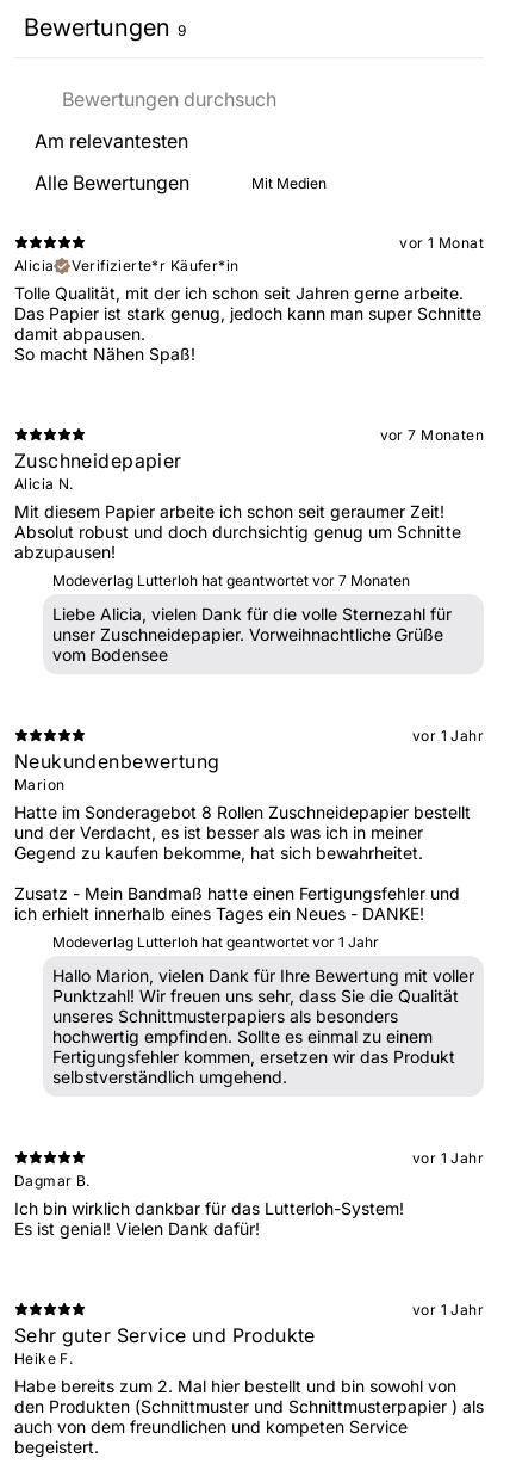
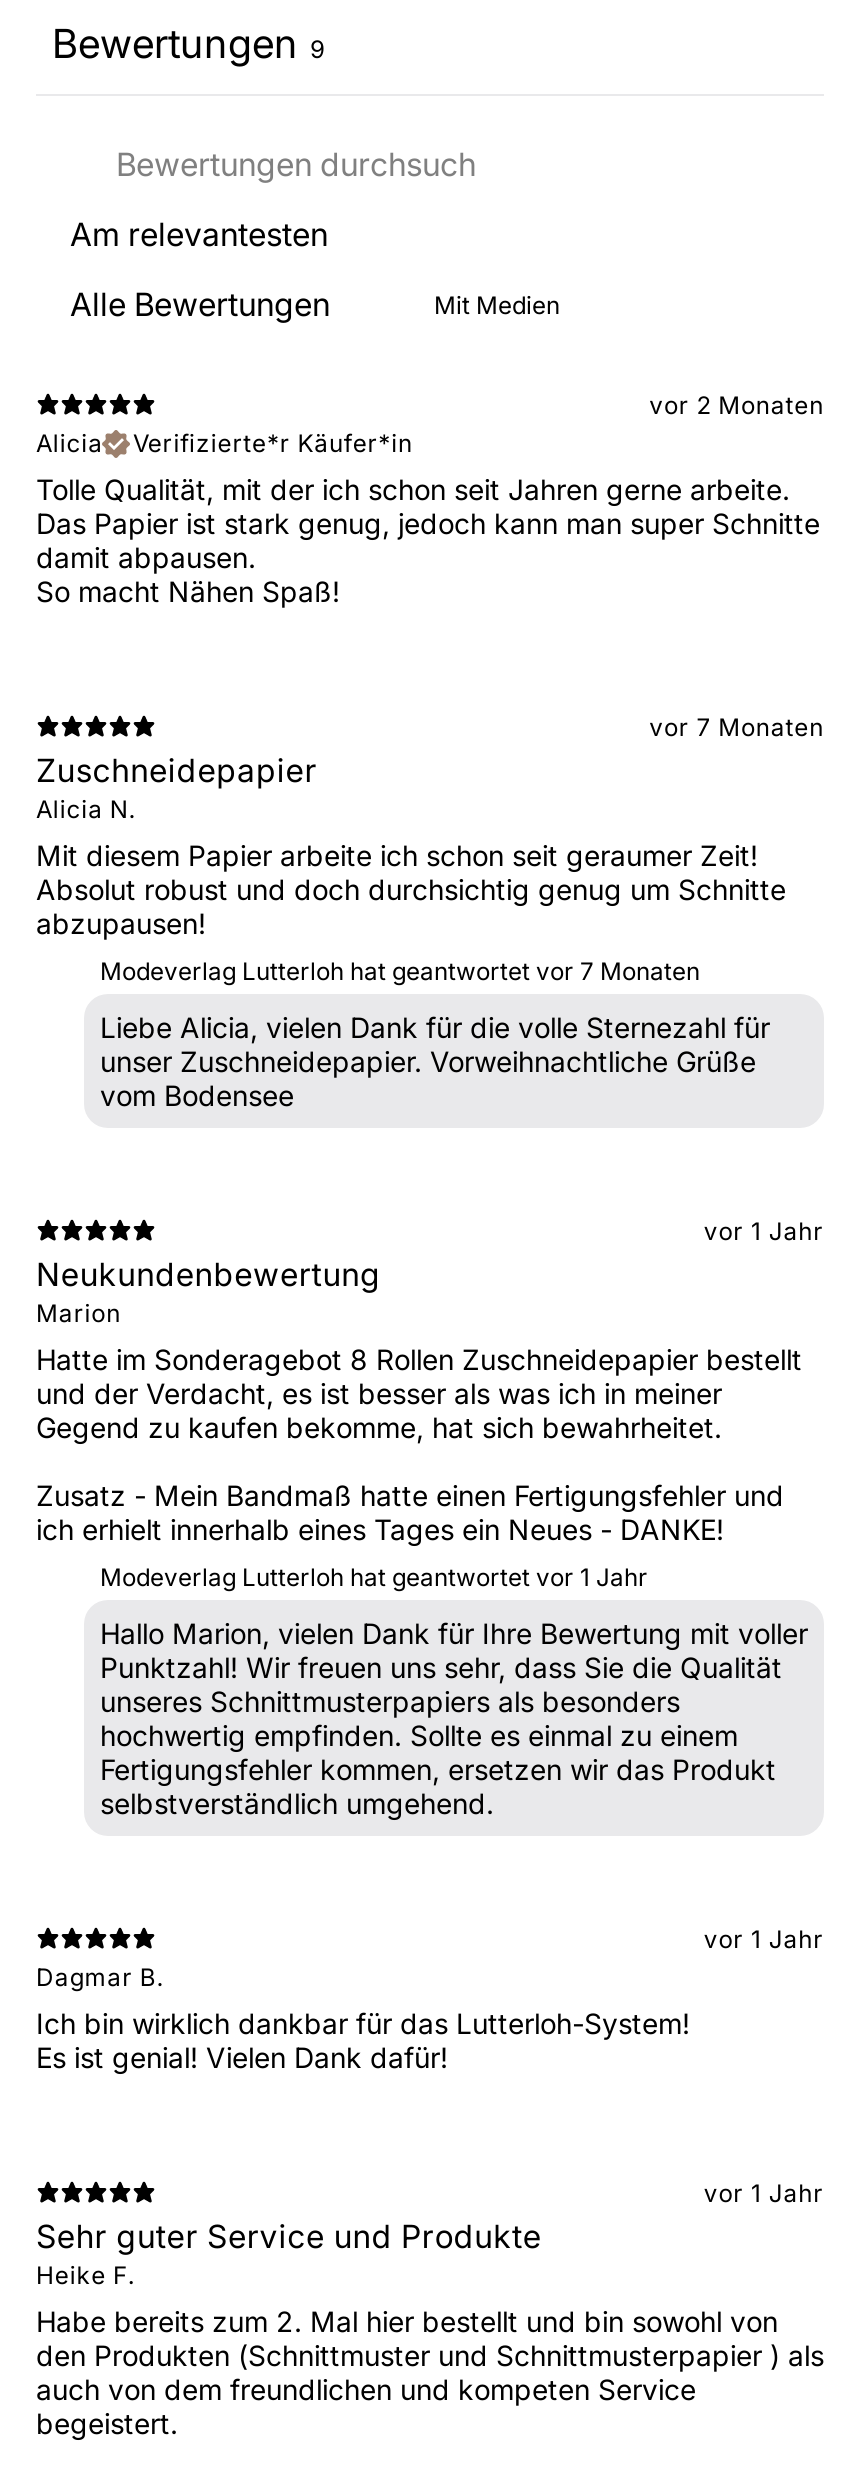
[400,234,484,252] vor 1 Monat -> [649,390,824,420] vor 2 Monaten

